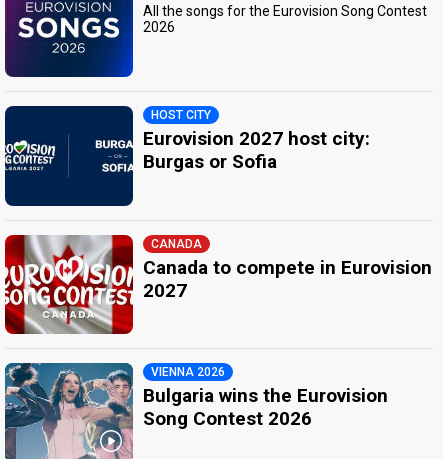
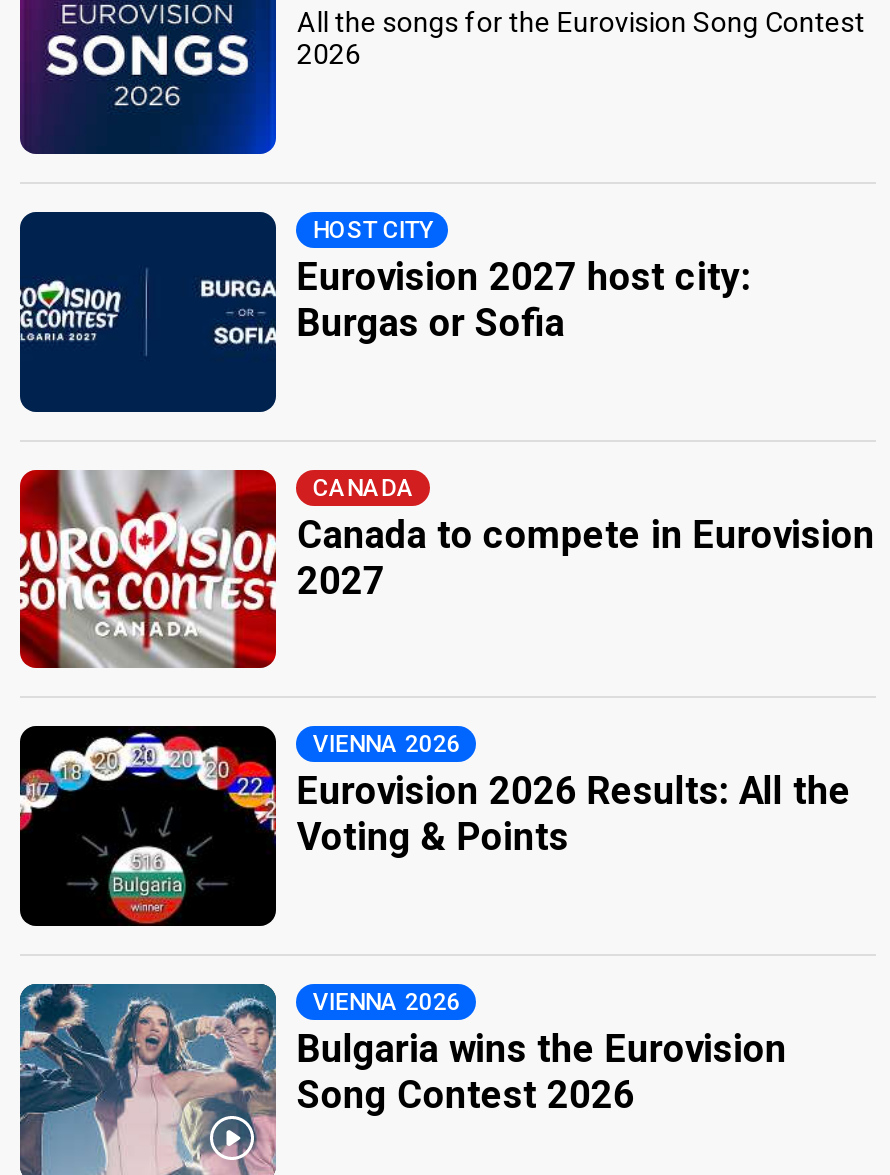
none -> [18,726,851,930] [image] | Eurovision 2026 Results: All the | Voting & Points
none -> [313,987,461,1015] VIENNA 2026

